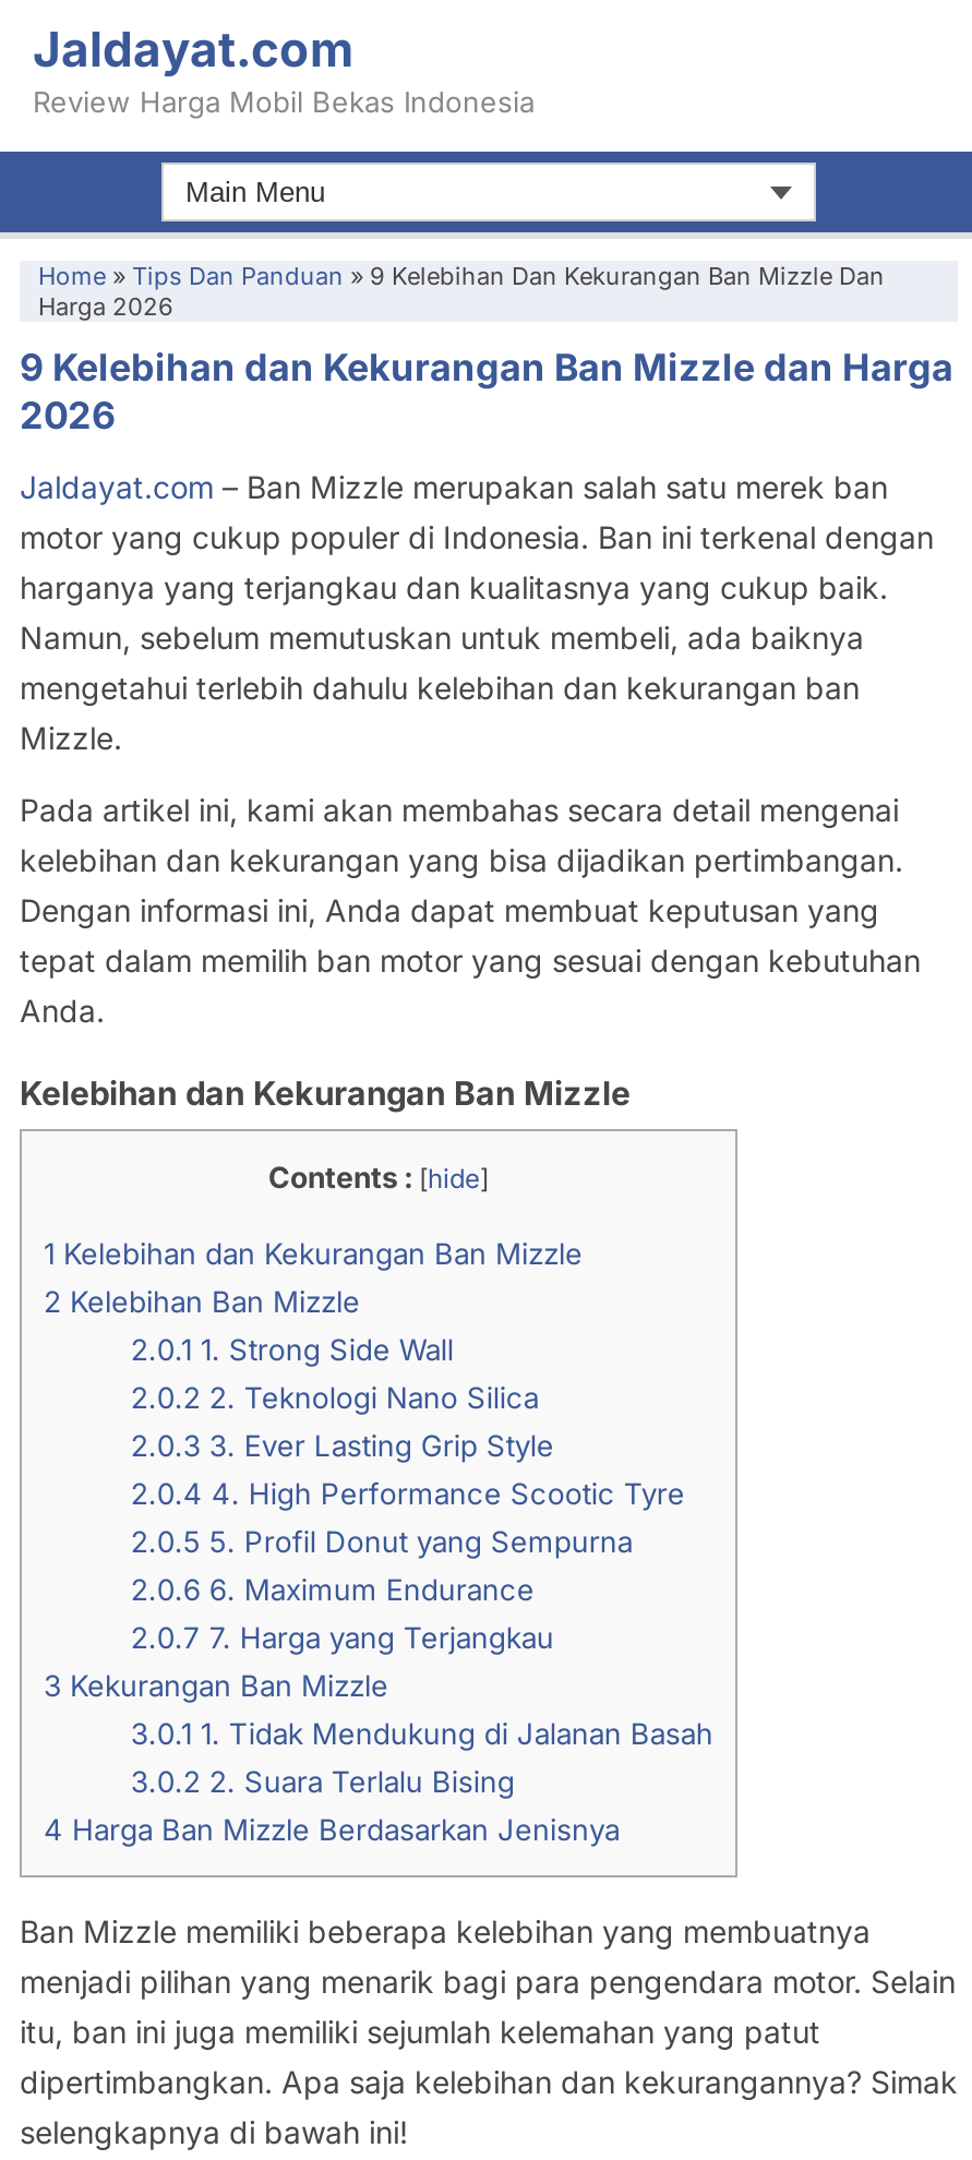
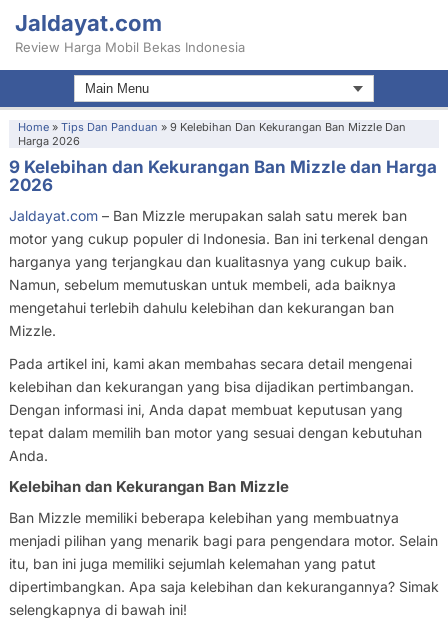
[44,1160,713,1848] Contents : [hide] | 1 Kelebihan dan Kekurangan Ban Mizzle | 2 Kelebihan Ban Mizzle | 2.0.1 1. Strong Side Wall | 2.0.2 2. Teknologi Nano Silica | 2.0.3 3. Ever Lasting Grip Style | 2.0.4 4. High Performance Scootic Tyre | 2.0.5 5. Profil Donut yang Sempurna | 2.0.6 6. Maximum Endurance | 2.0.7 7. Harga yang Terjangkau | 3 Kekurangan Ban Mizzle | 3.0.1 1. Tidak Mendukung di Jalanan Basah | 3.0.2 2. Suara Terlalu Bising | 4 Harga Ban Mizzle Berdasarkan Jenisnya -> none

